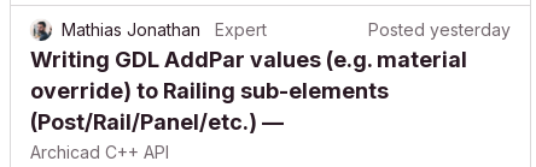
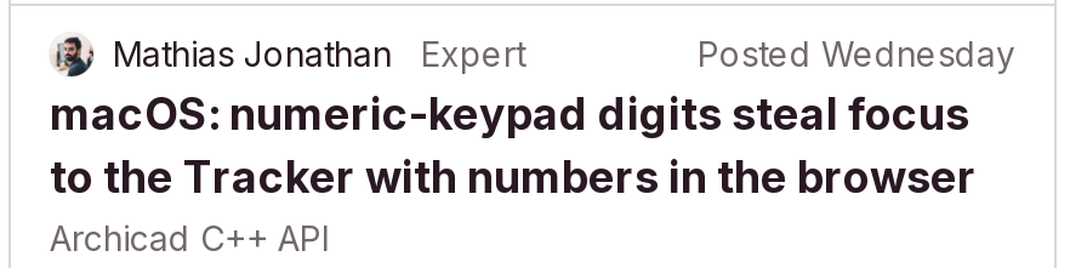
[30,19,511,134] Posted yesterday | Writing GDL AddPar values (e.g. material | override) to Railing sub-elements | (Post/Rail/Panel/etc.) — -> [50,32,1015,202] Posted Wednesday | macOS: numeric-keypad digits steal focus | to the Tracker with numbers in the browser

